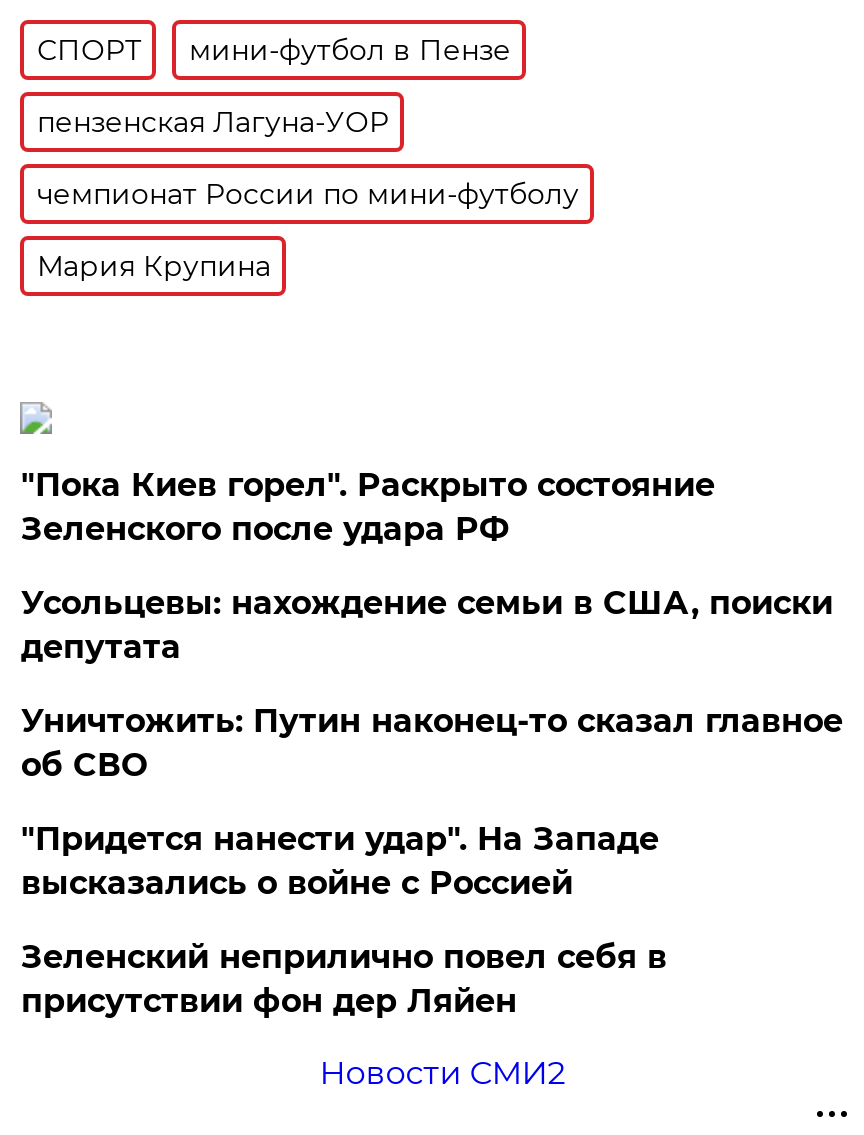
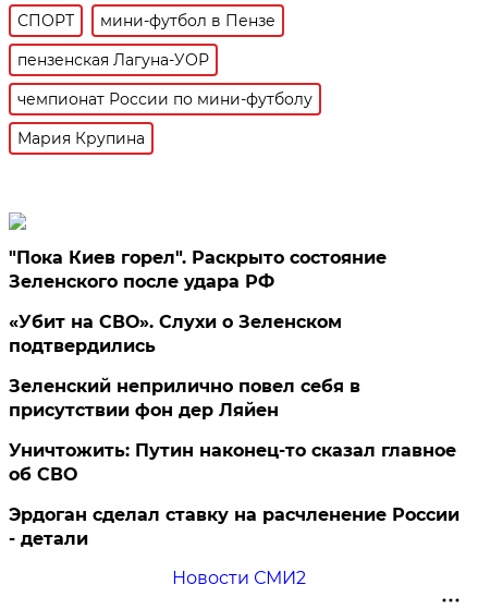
[21,583,833,901] Усольцевы: нахождение семьи в США, поиски | депутата | "Придется нанести удар". На Западе | высказались о войне с Россией -> [9,311,342,356] «Убит на СВО». Слухи о Зеленском | подтвердились
moved [21,701,843,783] -> [9,440,457,484]: Уничтожить: Путин наконец-то сказал главное | об СВО
moved [21,937,667,1019] -> [9,375,361,420]: Зеленский неприлично повел cебя в | присутствии фон дер Ляйен
none -> [9,504,460,549] Эрдоган сделал ставку на расчленение России | - детали

